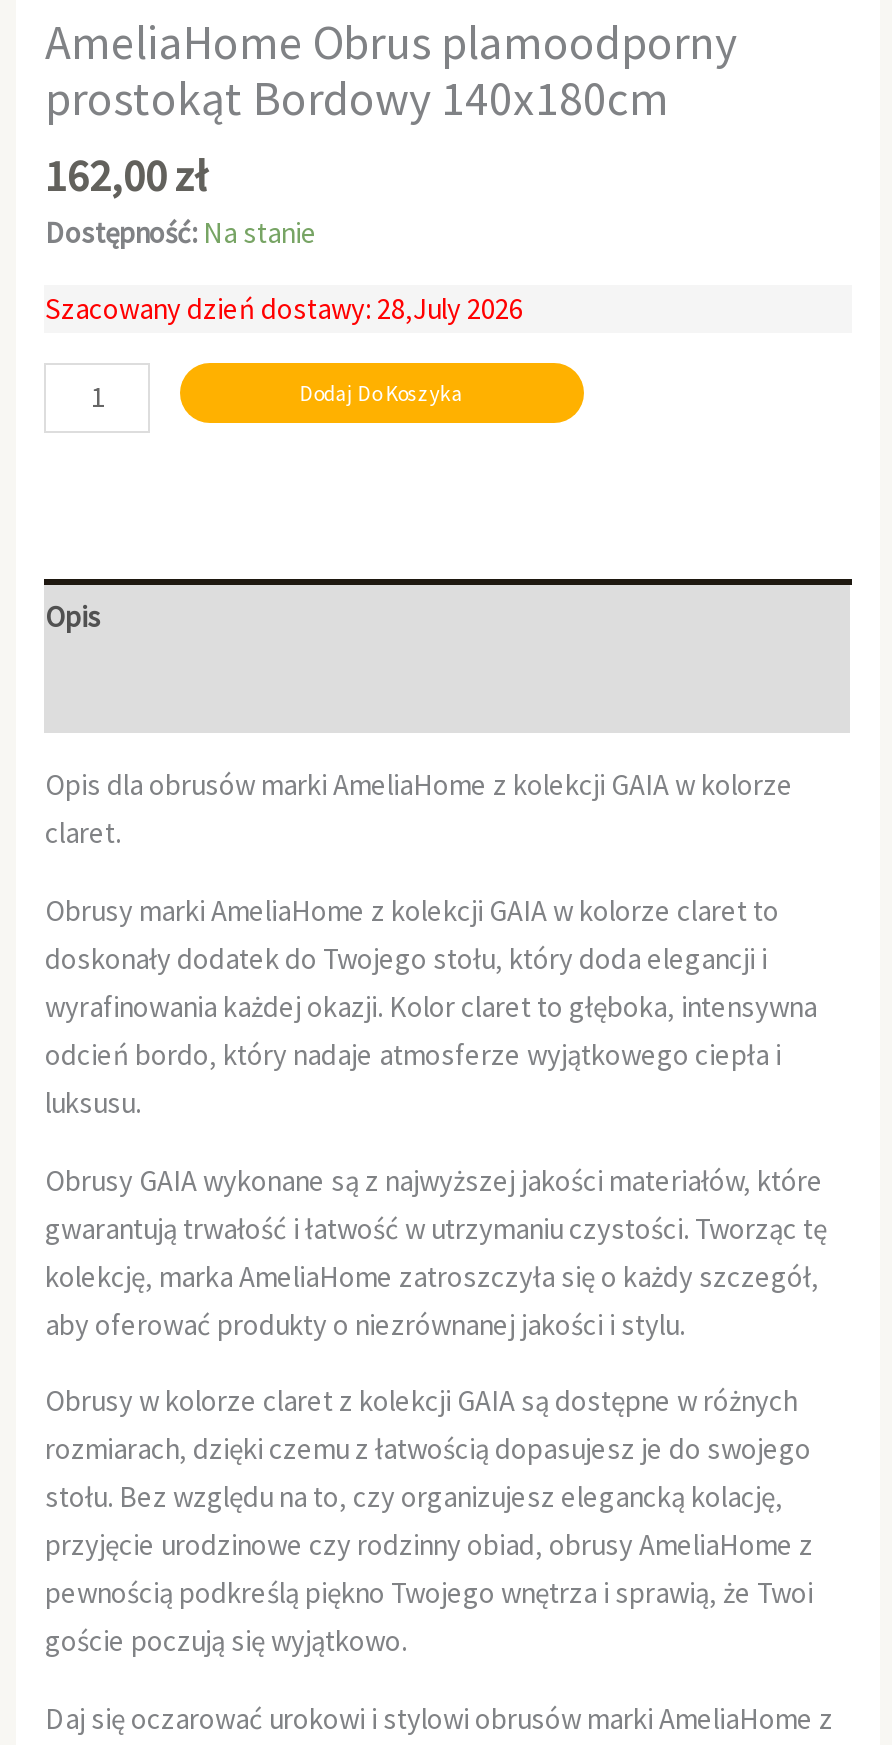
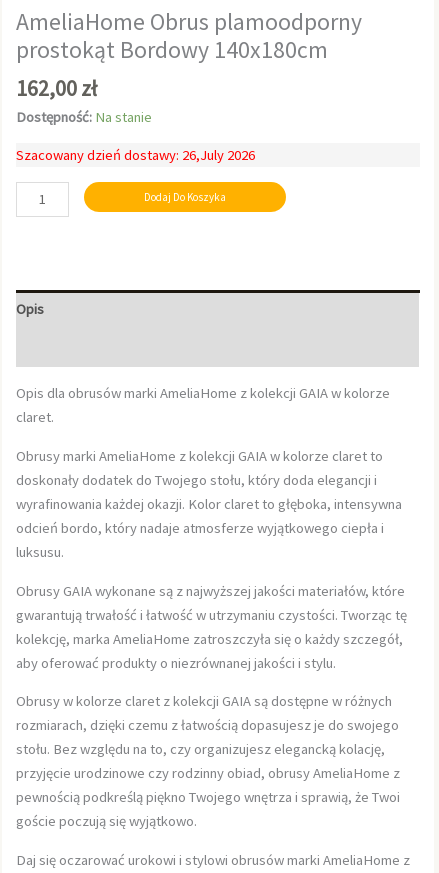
[45,292,523,328] Szacowany dzień dostawy: 28,July 2026 -> [16,146,255,164] Szacowany dzień dostawy: 26,July 2026

